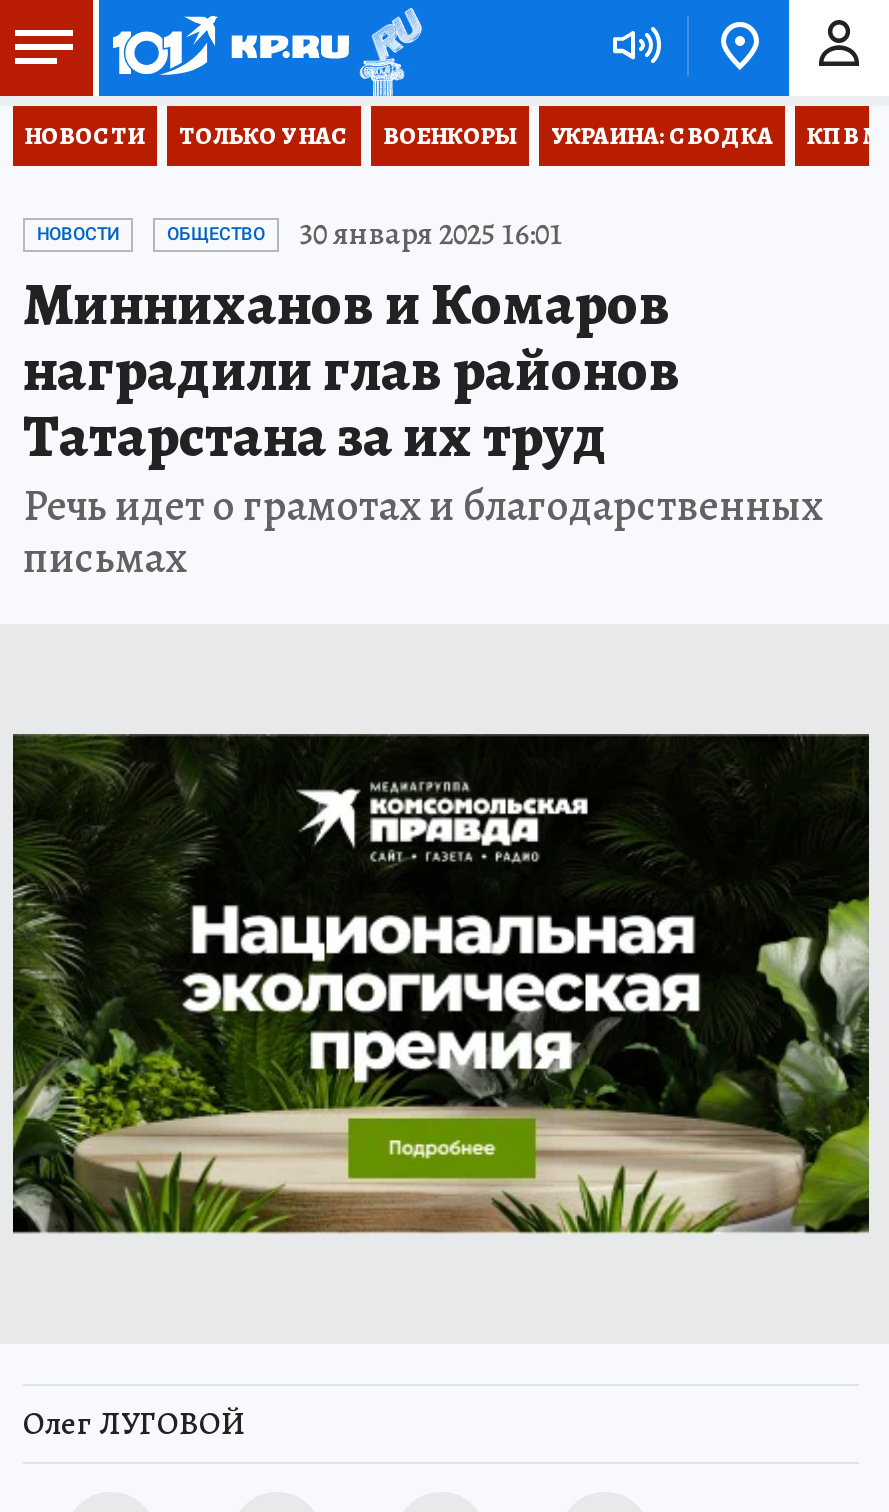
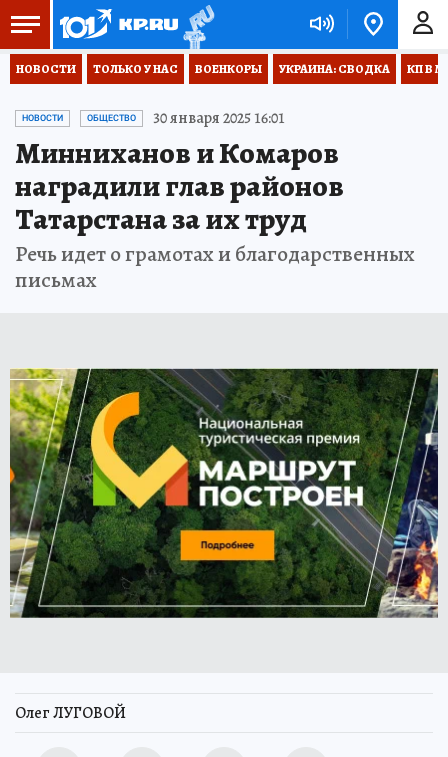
[11,732,871,1234] [image] -> [9,368,439,619] [image]

